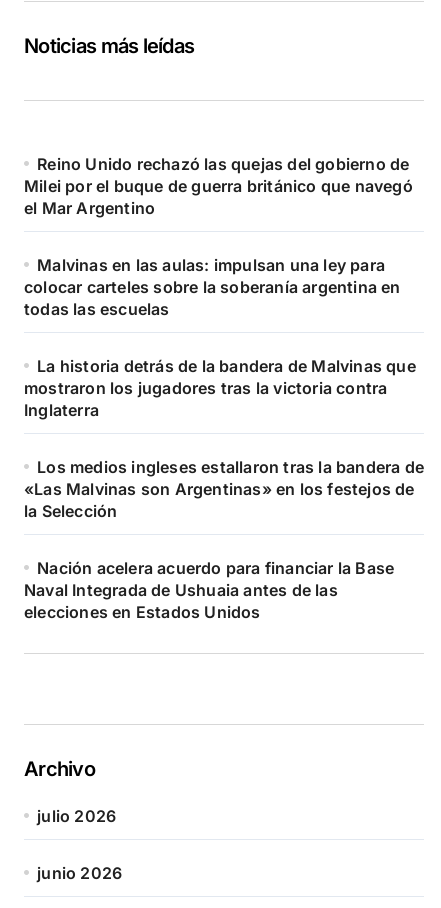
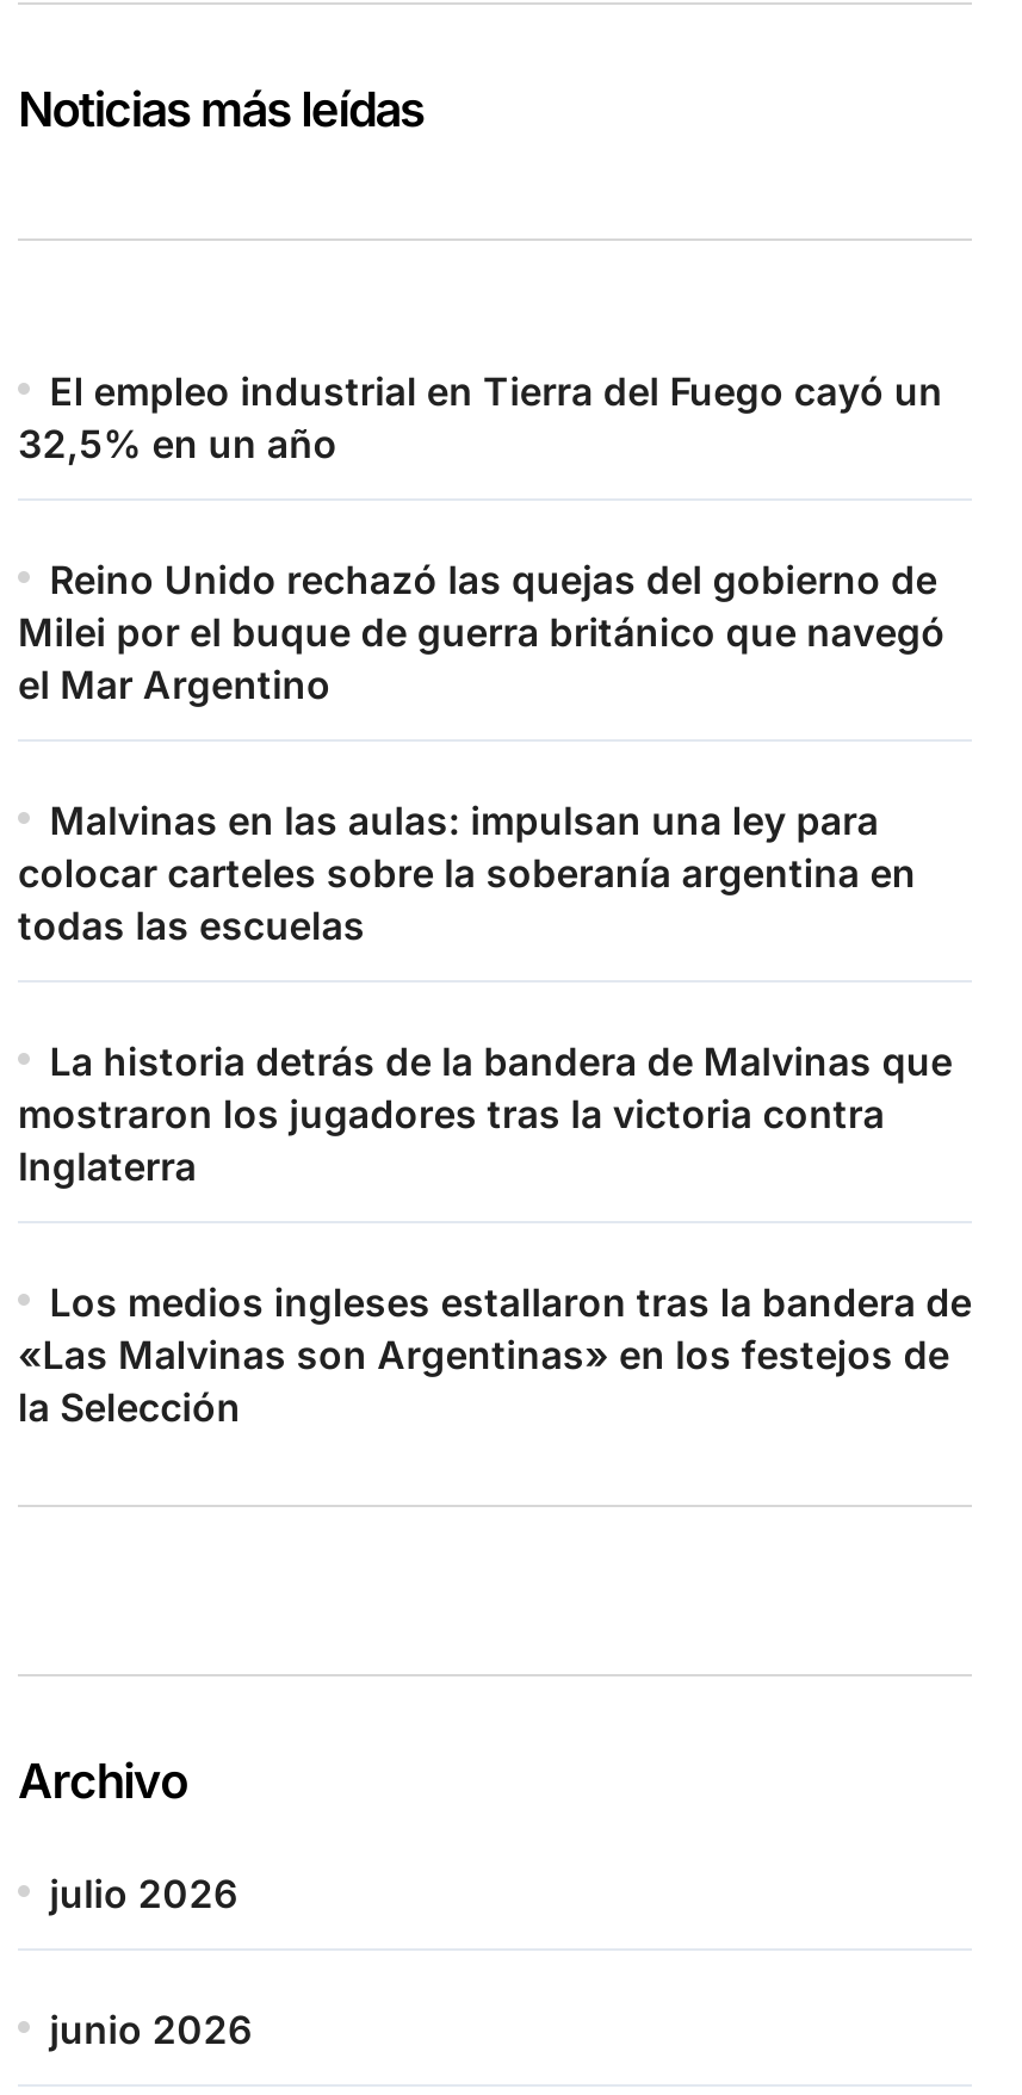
none -> [18,367,943,467] El empleo industrial en Tierra del Fuego cayó un | 32,5% en un año
moved [24,154,424,521] -> [18,555,972,1431]: Reino Unido rechazó las quejas del gobierno de | Milei por el buque de guerra británico que navegó | el Mar Argentino | ... | «Las Malvinas son Argentinas» en los festejos de | la Selección
[24,558,394,622] Nación acelera acuerdo para financiar la Base | Naval Integrada de Ushuaia antes de las | elecciones en Estados Unidos -> none

